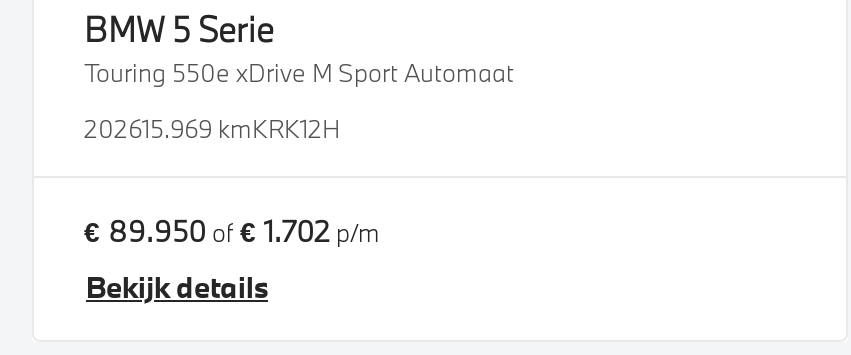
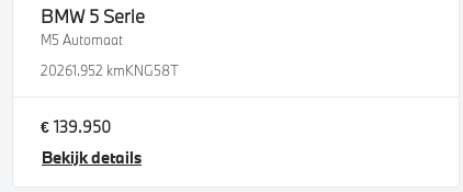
[84,56,514,88] Touring 550e xDrive M Sport Automaat -> [41,31,123,48] M5 Automaat
[84,112,340,144] 202615.969 kmKRK12H -> [41,62,179,79] 20261.952 kmKNG58T
[84,212,380,250] € 89.950 of € 1.702 p/m -> [41,117,111,137] € 139.950

